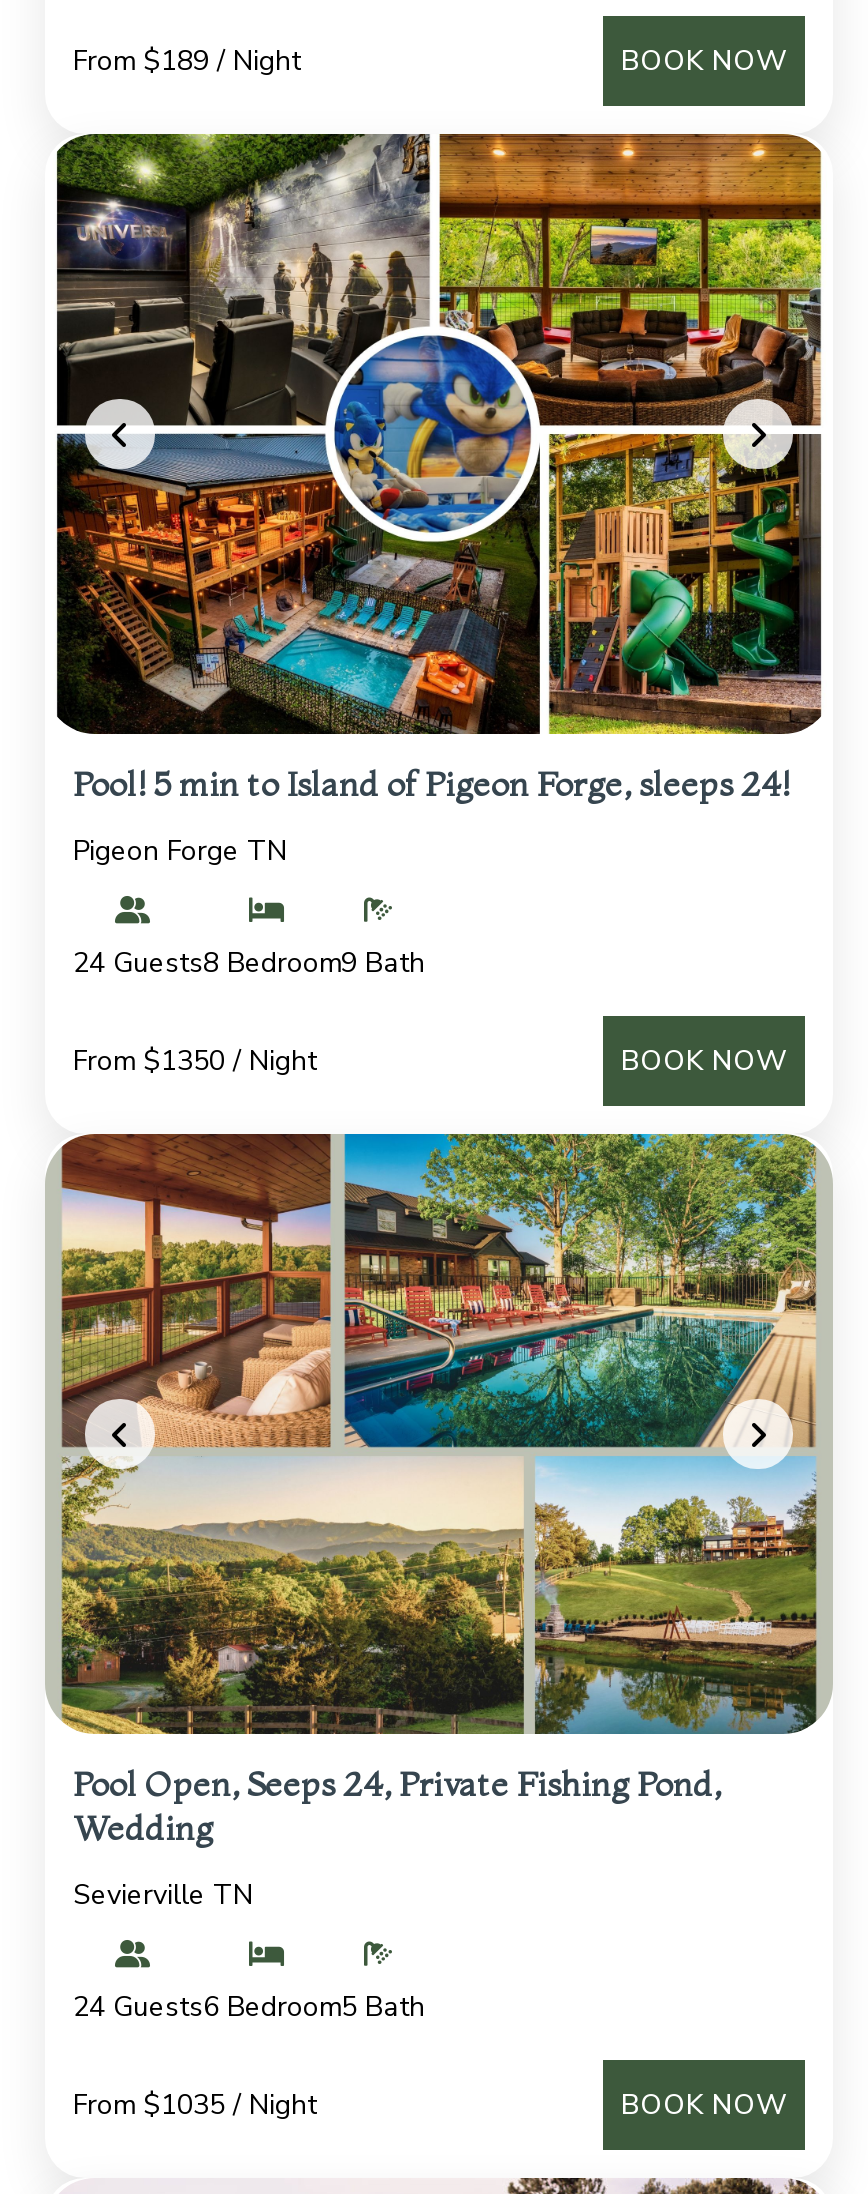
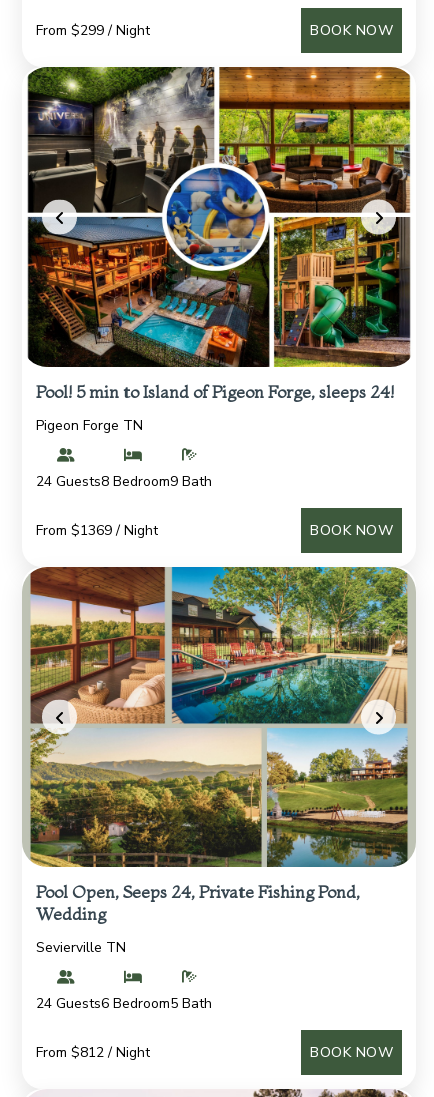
[73,41,301,79] From $189 / Night -> [36,20,150,39] From $299 / Night
[73,1041,317,1079] From $1350 / Night -> [36,520,158,539] From $1369 / Night
[73,2085,317,2123] From $1035 / Night -> [36,1042,150,1061] From $812 / Night

